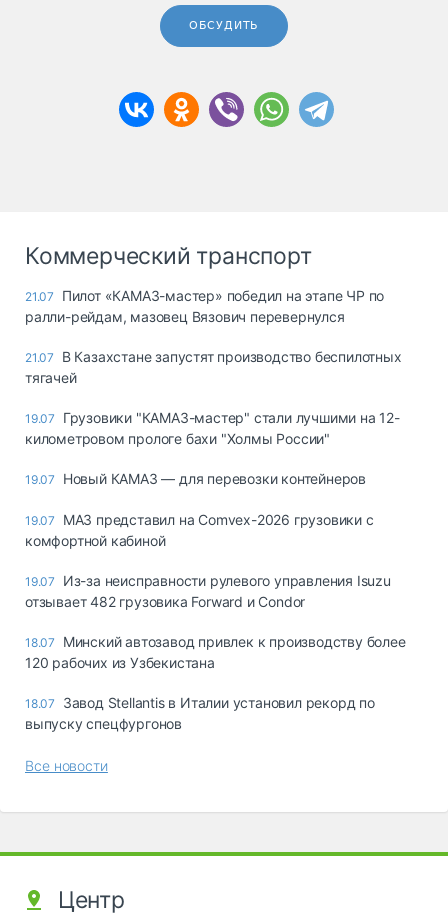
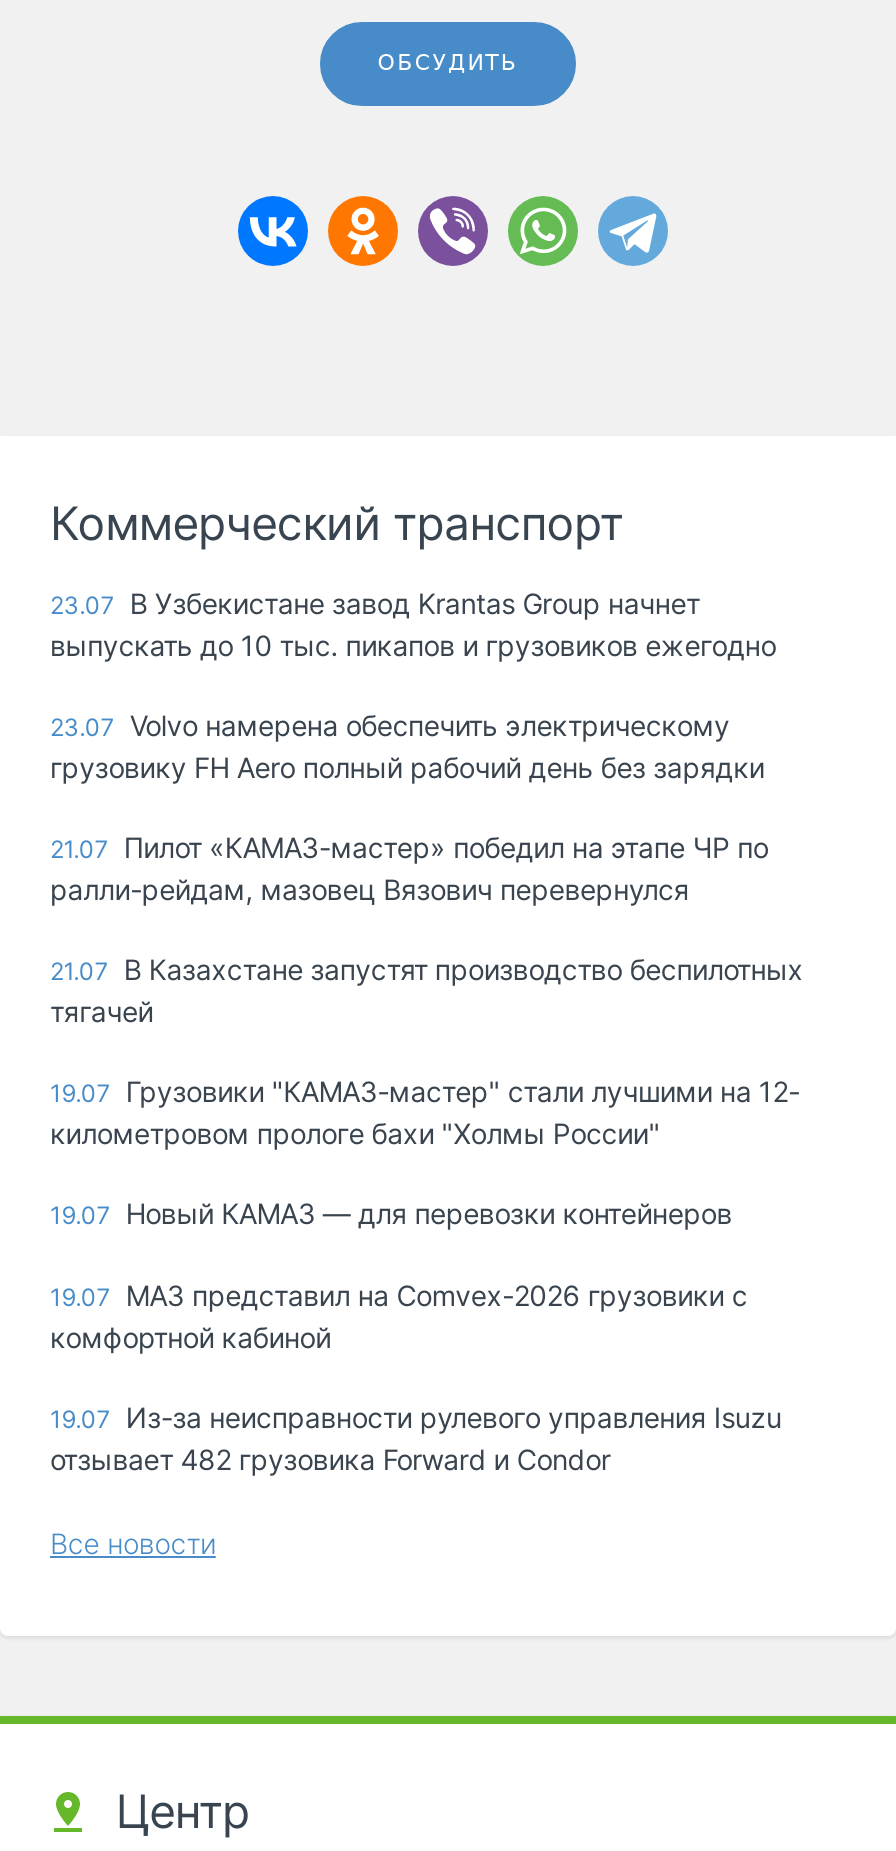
none -> [50,586,776,784] 23.07 В Узбекистане завод Krantas Group начнет | выпускать до 10 тыс. пикапов и грузовиков ежегодно | 23.07 Volvo намерена обеспечить электрическому | грузовику FH Aero полный рабочий день без зарядки
moved [25,287,402,610] -> [50,830,803,1476]: 21.07 Пилот «КАМАЗ-мастер» победил на этапе ЧР по | ралли-рейдам, мазовец Вязович перевернулся | 21.07 В Казахстане запустят производство беспилотных | ... | 19.07 Из-за неисправности рулевого управления Isuzu | отзывает 482 грузовика Forward и Condor
[25,633,406,732] 18.07 Минский автозавод привлек к производству более | 120 рабочих из Узбекистана | 18.07 Завод Stellantis в Италии установил рекорд по | выпуску спецфургонов -> none

